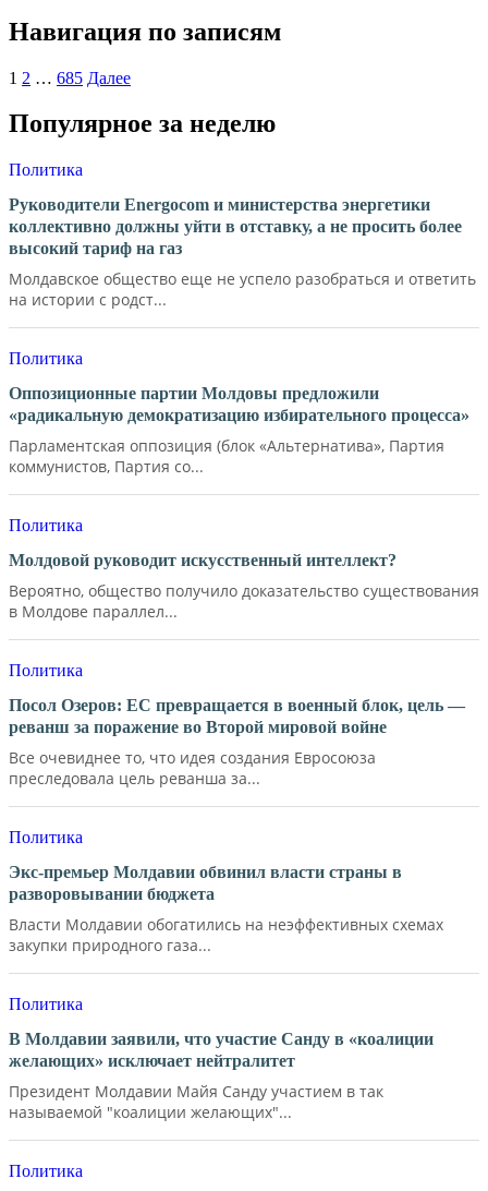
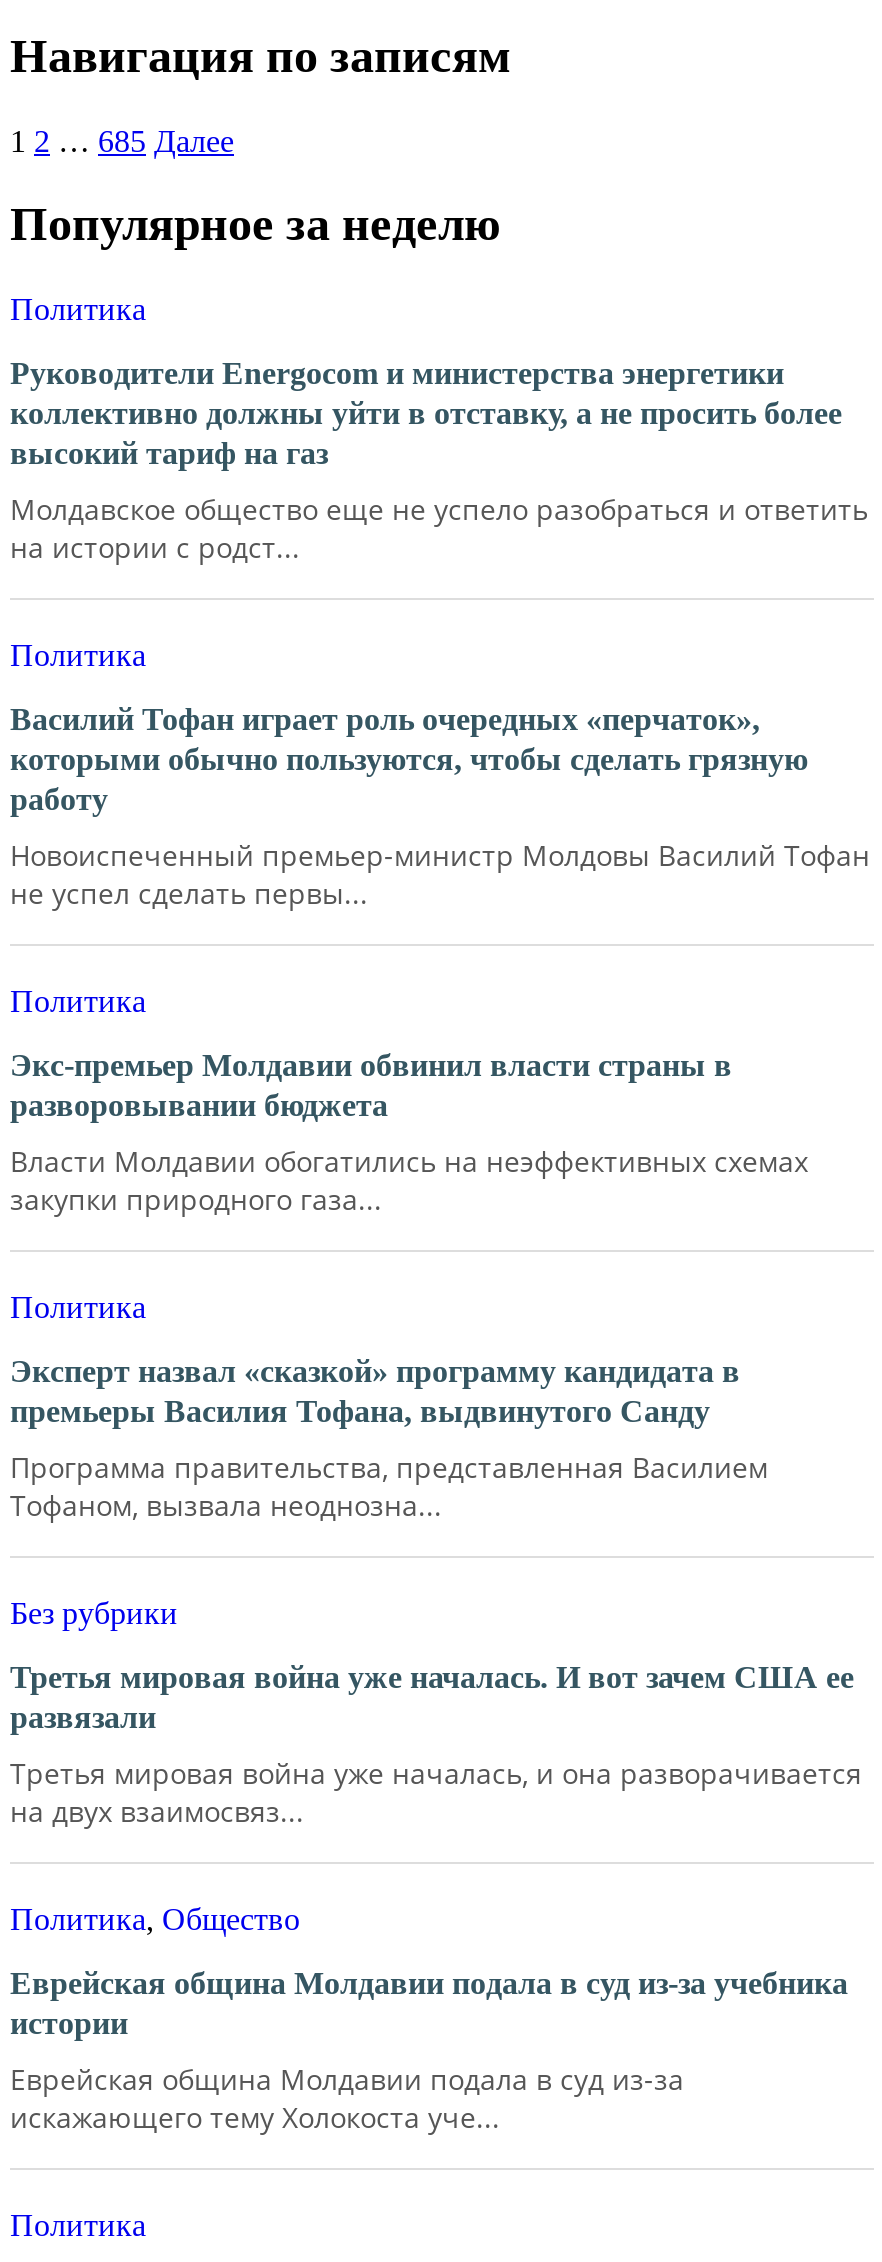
[9,384,479,789] Оппозиционные партии Молдовы предложили | «радикальную демократизацию избирательного процесса» | Парламентская оппозиция (блок «Альтернатива», Партия | коммунистов, Партия со... | Политика | Молдовой руководит искусственный интеллект? | Вероятно, общество получило доказательство существования | в Молдове параллел... | Политика | Посол Озеров: ЕС превращается в военный блок, цель — | реванш за поражение во Второй мировой войне | Все очевиднее то, что идея создания Евросоюза | преследовала цель реванша за... -> [10,702,870,912] Василий Тофан играет роль очередных «перчаток», | которыми обычно пользуются, чтобы сделать грязную | работу | Новоиспеченный премьер-министр Молдовы Василий Тофан | не успел сделать первы...
moved [9,828,443,1013] -> [10,985,808,1325]: Политика | Экс-премьер Молдавии обвинил власти страны в | разворовывании бюджета | Власти Молдавии обогатились на неэффективных схемах | закупки природного газа... | Политика
[9,1030,434,1122] В Молдавии заявили, что участие Санду в «коалиции | желающих» исключает нейтралитет | Президент Молдавии Майя Санду участием в так | называемой "коалиции желающих"... -> [10,1354,862,2136] Эксперт назвал «сказкой» программу кандидата в | премьеры Василия Тофана, выдвинутого Санду | Программа правительства, представленная Василием | Тофаном, вызвала неоднозна... | Без рубрики | Третья мировая война уже началась. И вот зачем США ее | развязали | Третья мировая война уже началась, и она разворачивается | на двух взаимосвяз... | Политика, Общество | Еврейская община Молдавии подала в суд из-за учебника | истории | Еврейская община Молдавии подала в суд из-за | искажающего тему Холокоста уче...

